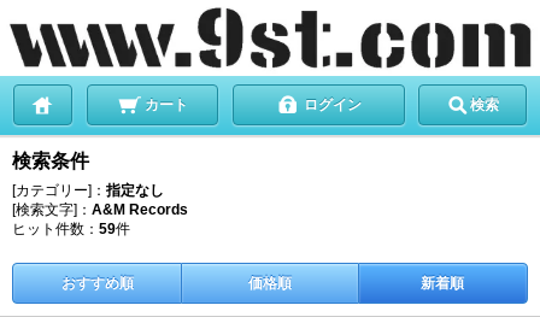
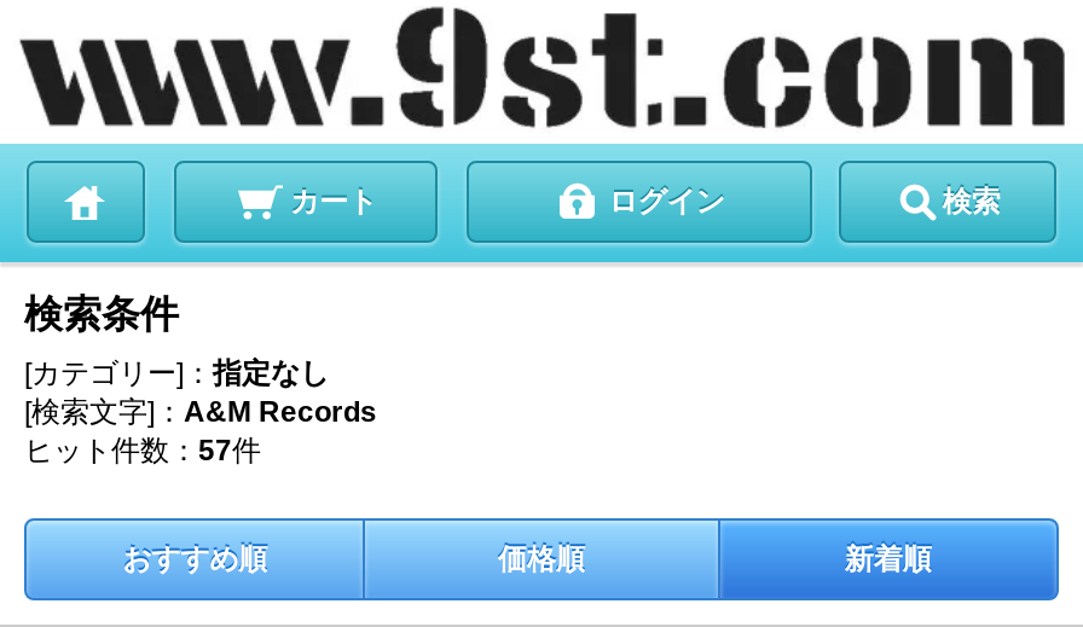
[12,221,130,238] ヒット件数：59件 -> [24,434,261,468] ヒット件数：57件

